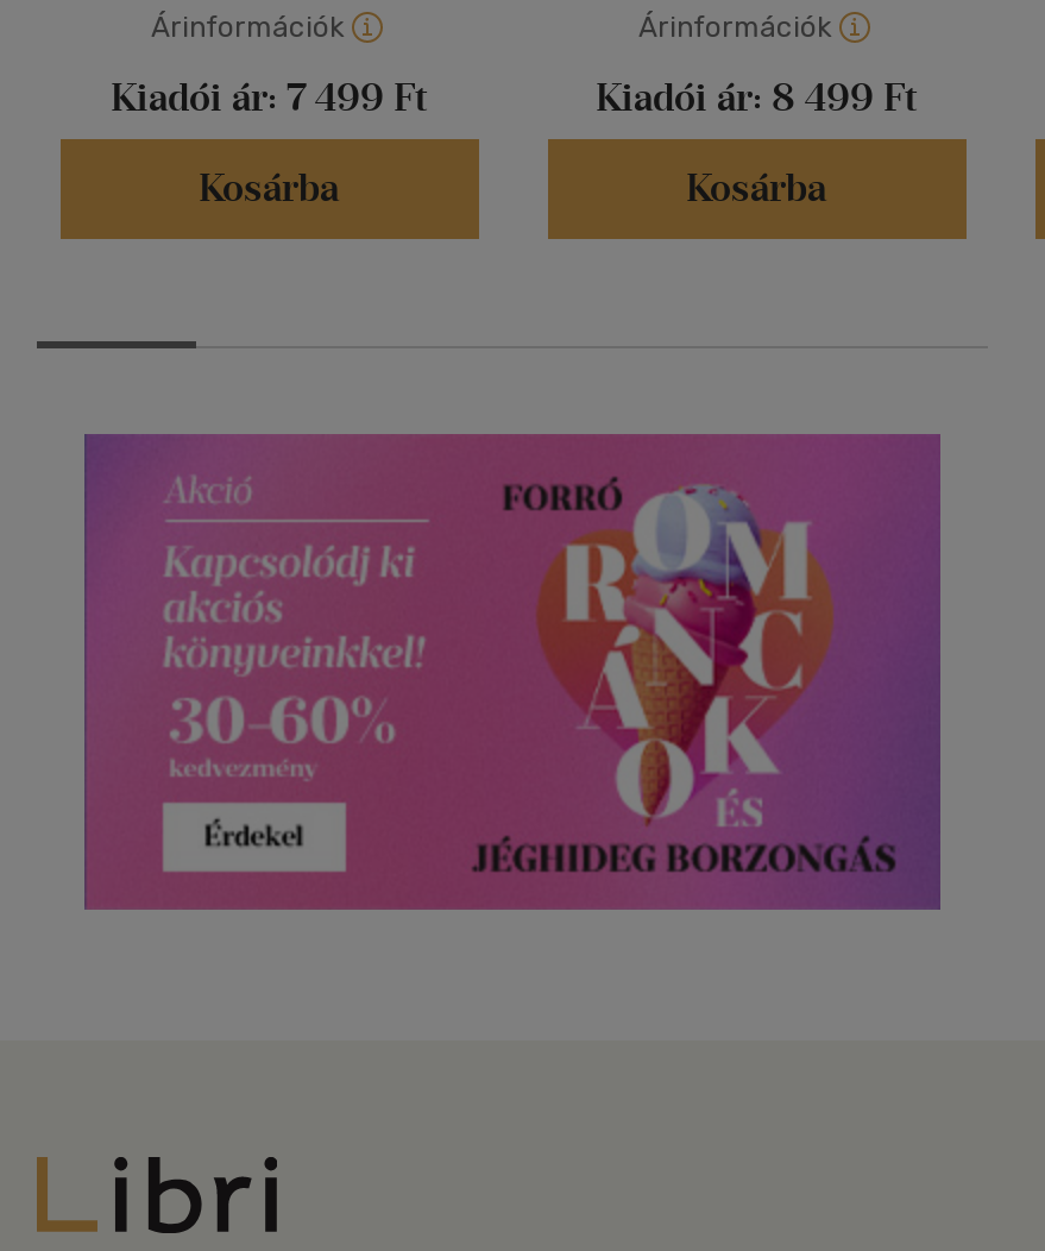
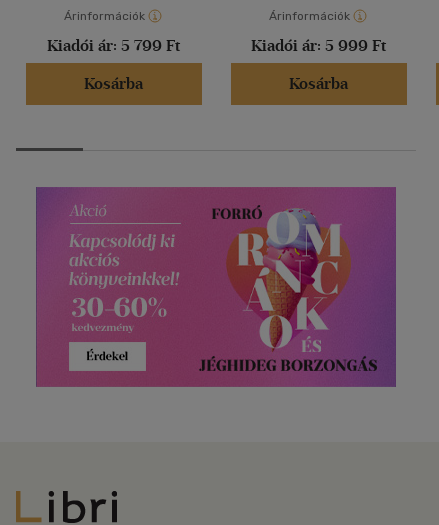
[111,76,427,121] Kiadói ár: 7 499 Ft -> [47,36,180,55] Kiadói ár: 5 799 Ft
[596,76,917,121] Kiadói ár: 8 499 Ft -> [251,36,386,55] Kiadói ár: 5 999 Ft

